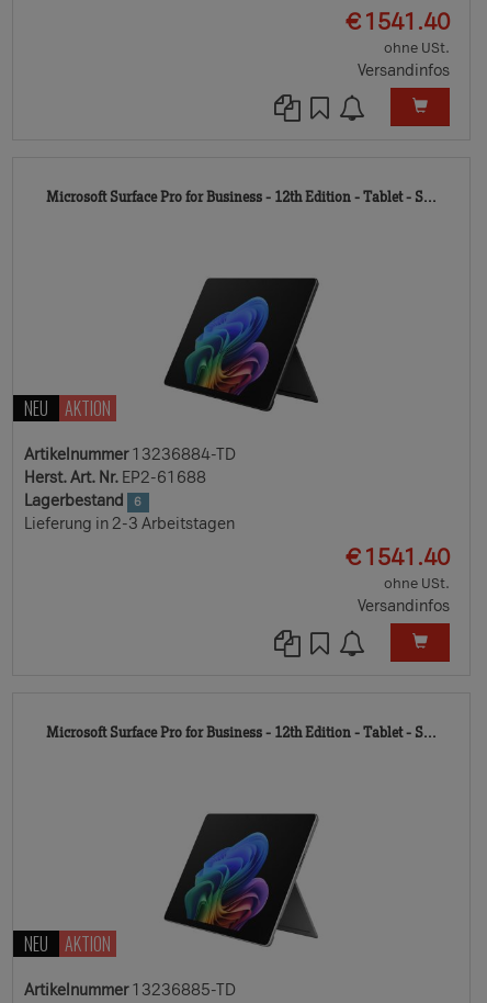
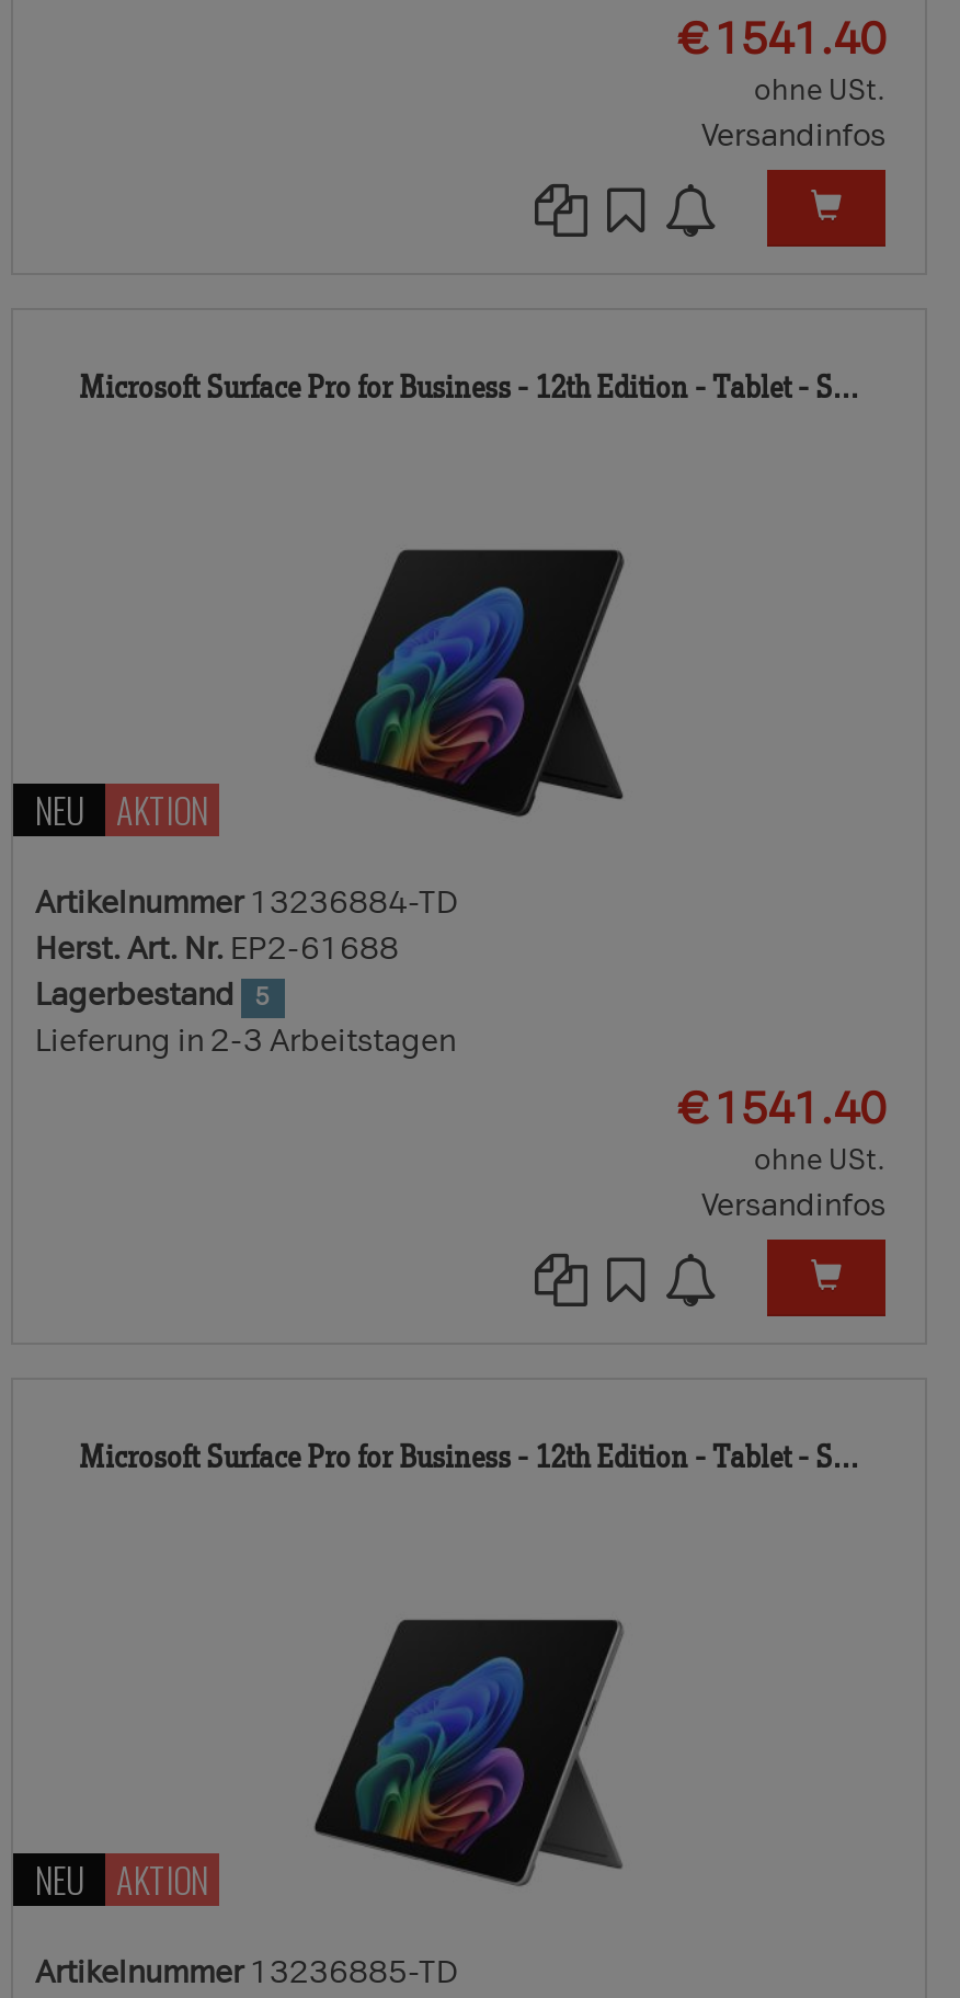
[24,492,142,510] Lagerbestand 6 -> [35,977,270,1014] Lagerbestand 5

